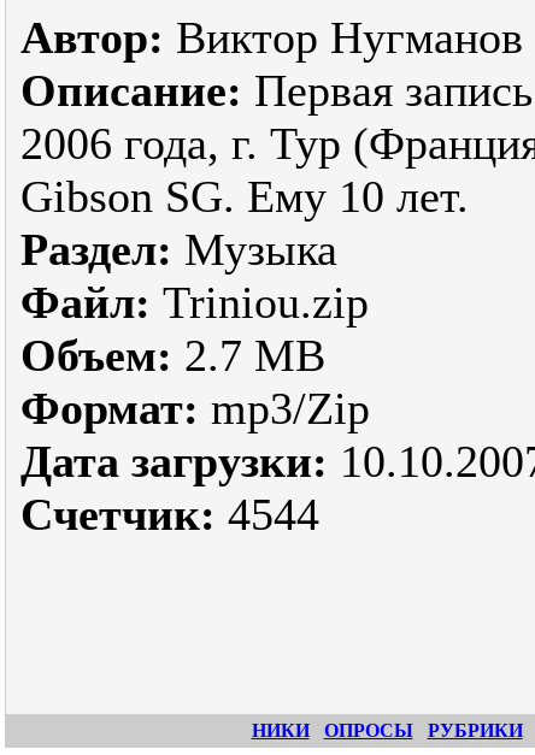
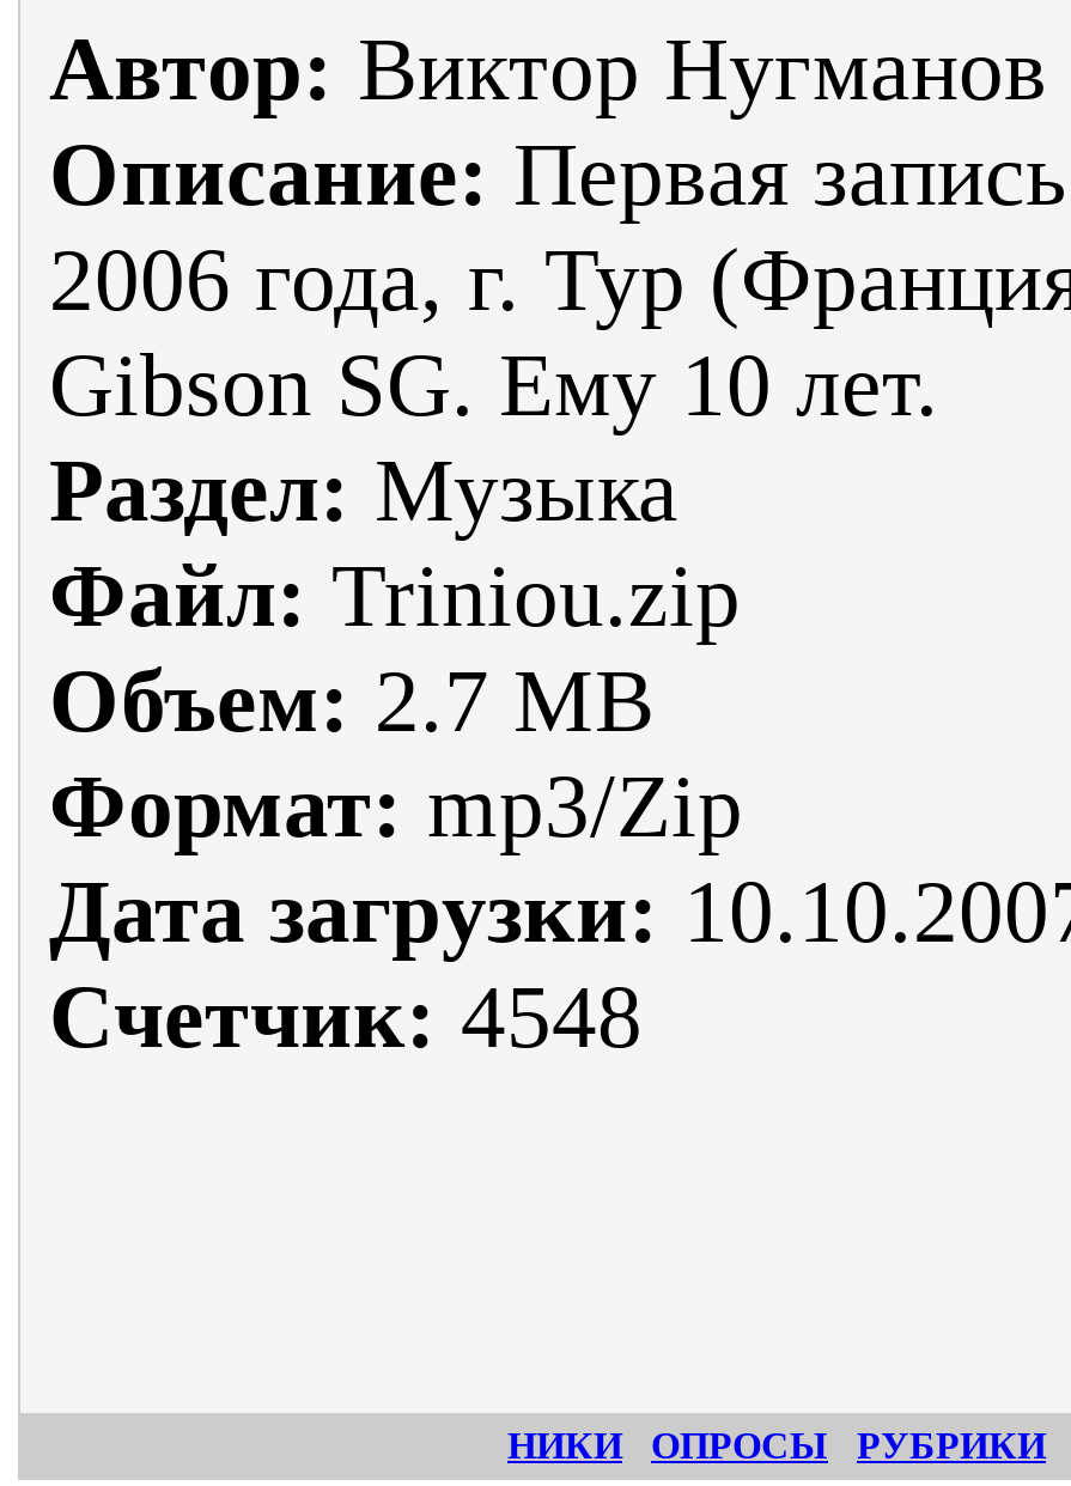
[20,489,319,539] Счетчик: 4544 -> [49,966,643,1066] Счетчик: 4548

